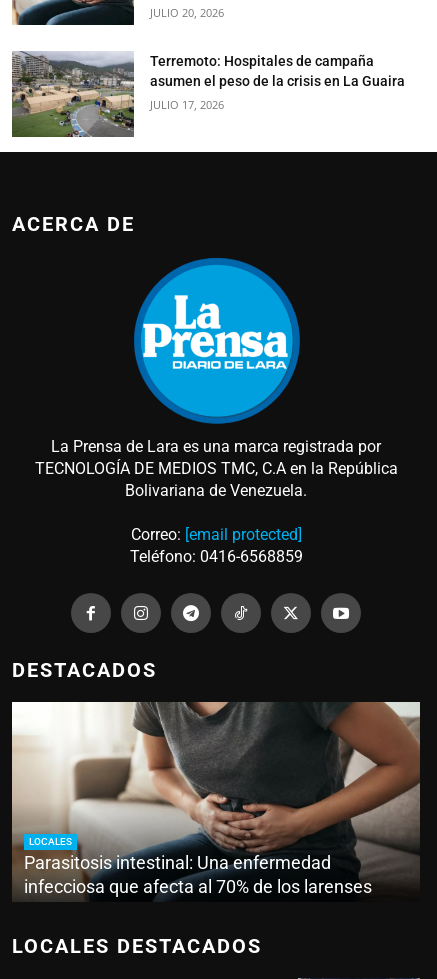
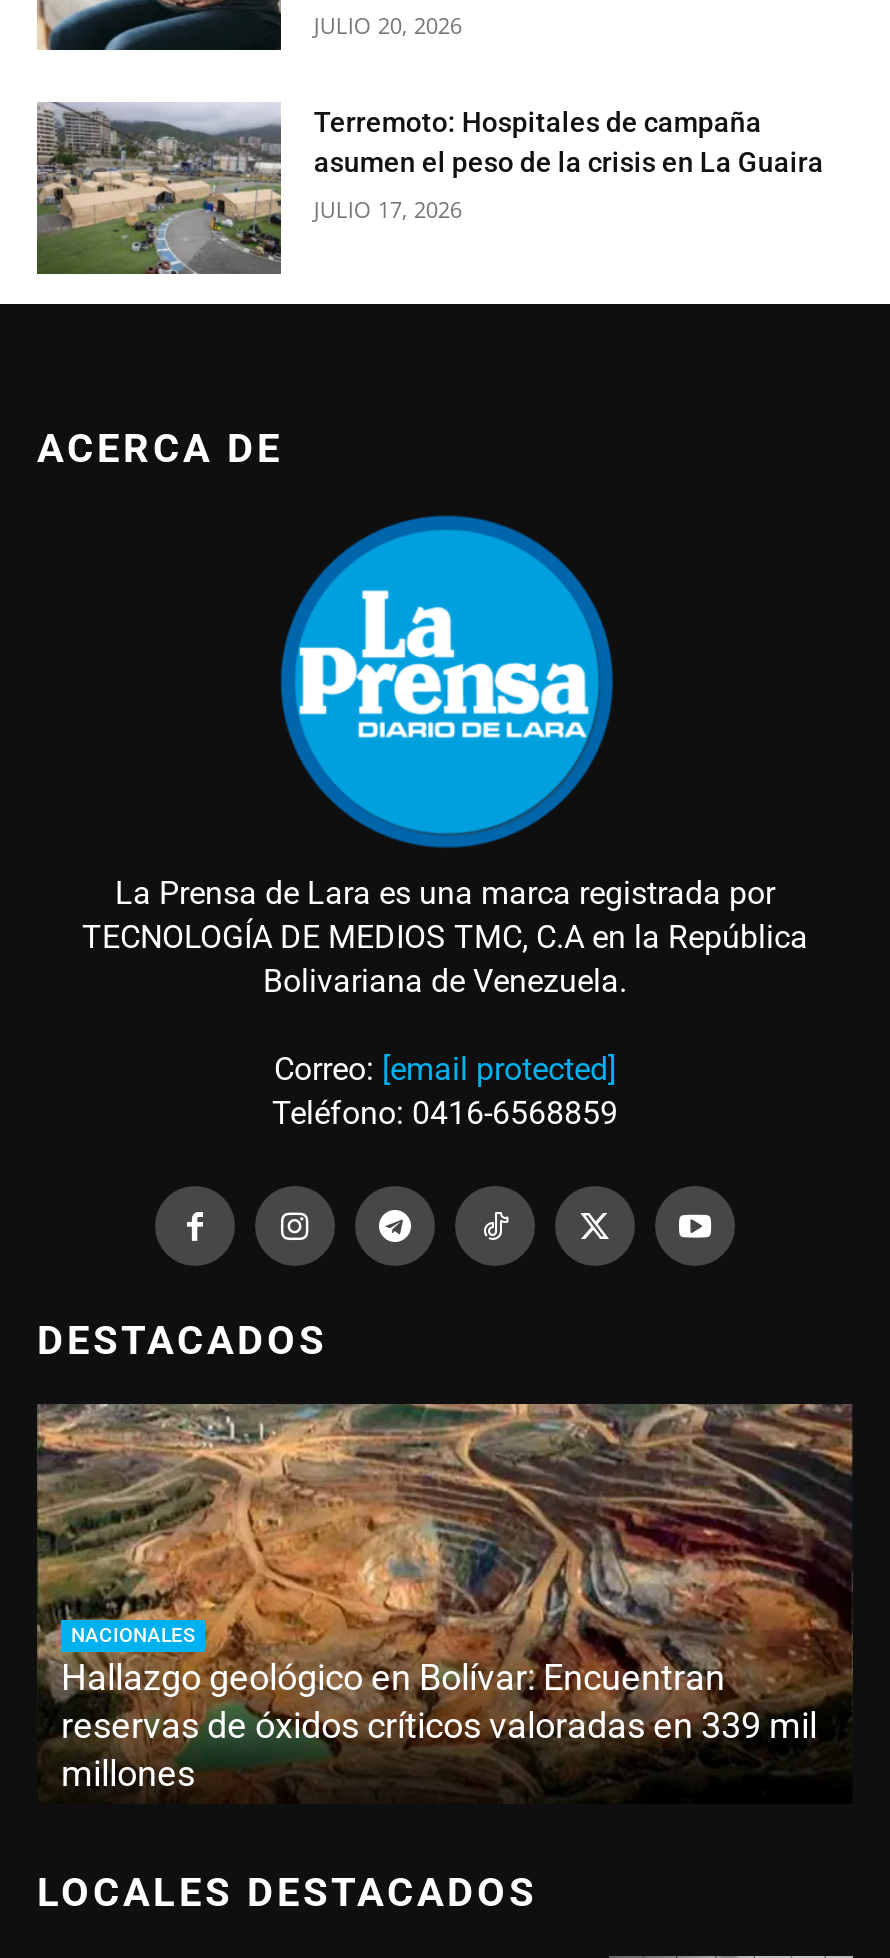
[11,701,421,897] [image] | LOCALES | Parasitosis intestinal: Una enfermedad | infecciosa que afecta al 70% de los larenses -> [37,1402,853,1794] [image] | NACIONALES | Hallazgo geológico en Bolívar: Encuentran | reservas de óxidos críticos valoradas en 339 mil | millones

